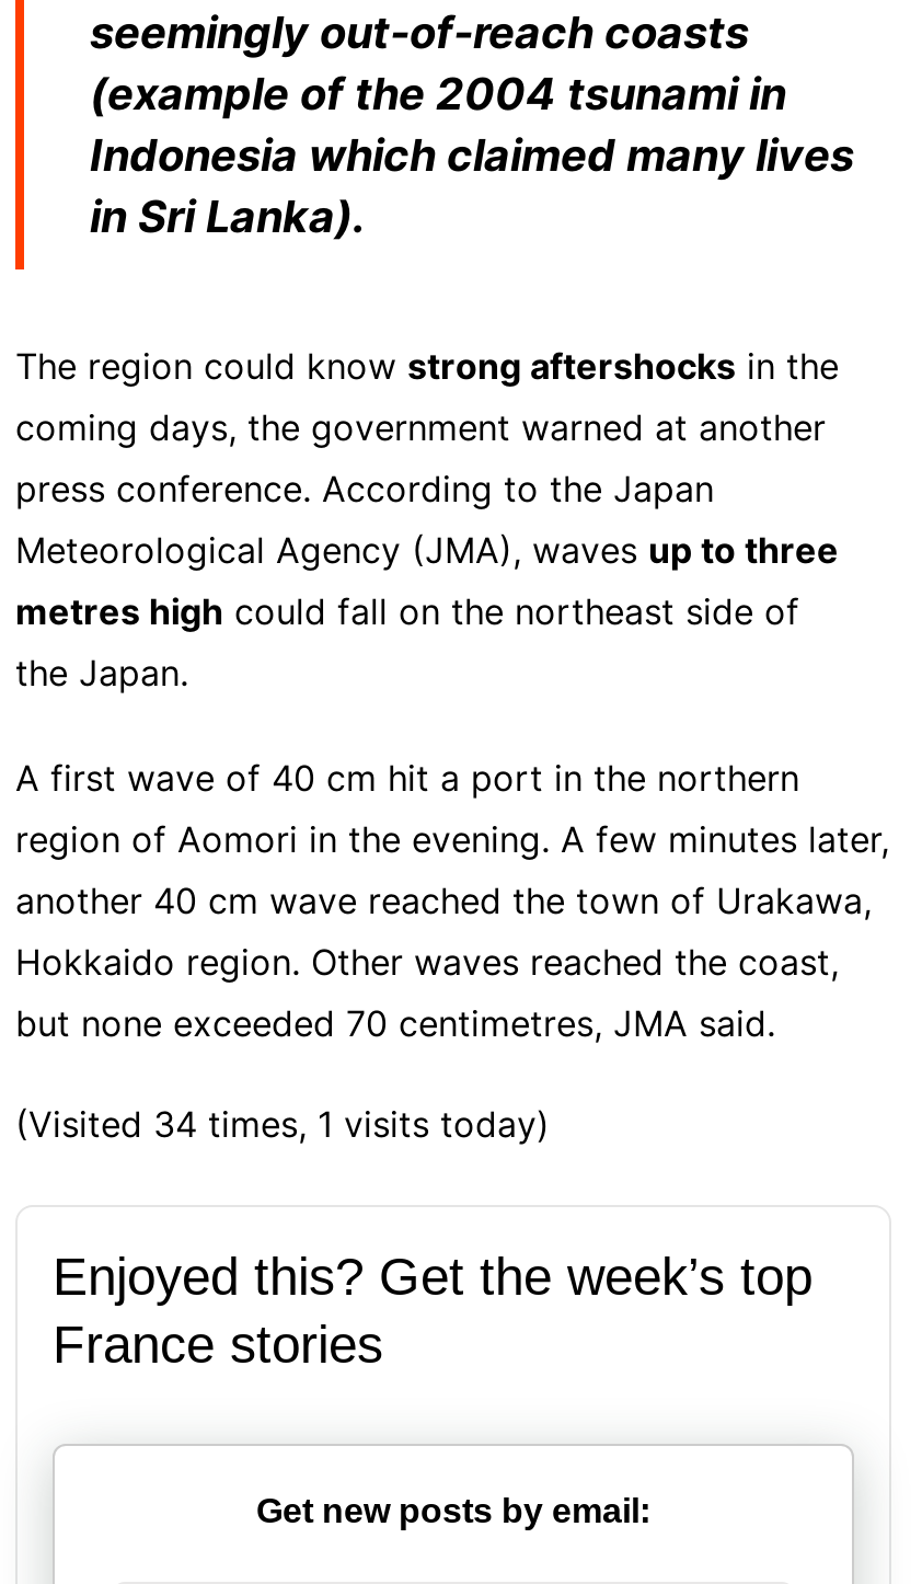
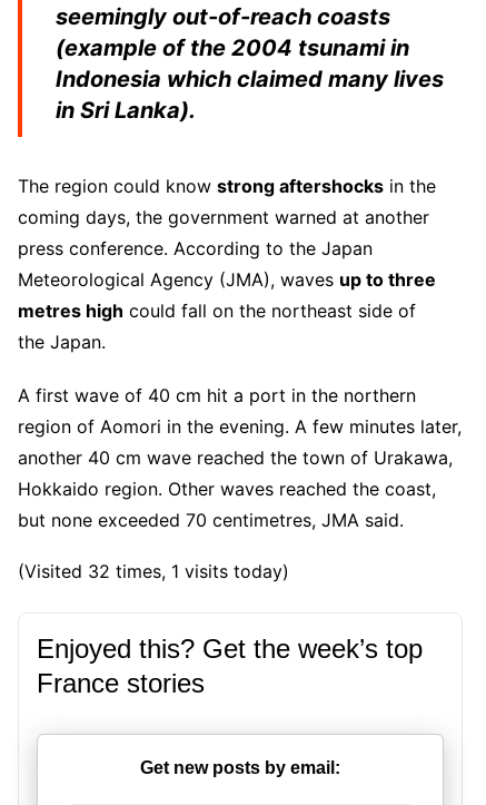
[15,1102,550,1146] (Visited 34 times, 1 visits today) -> [18,560,289,582] (Visited 32 times, 1 visits today)

